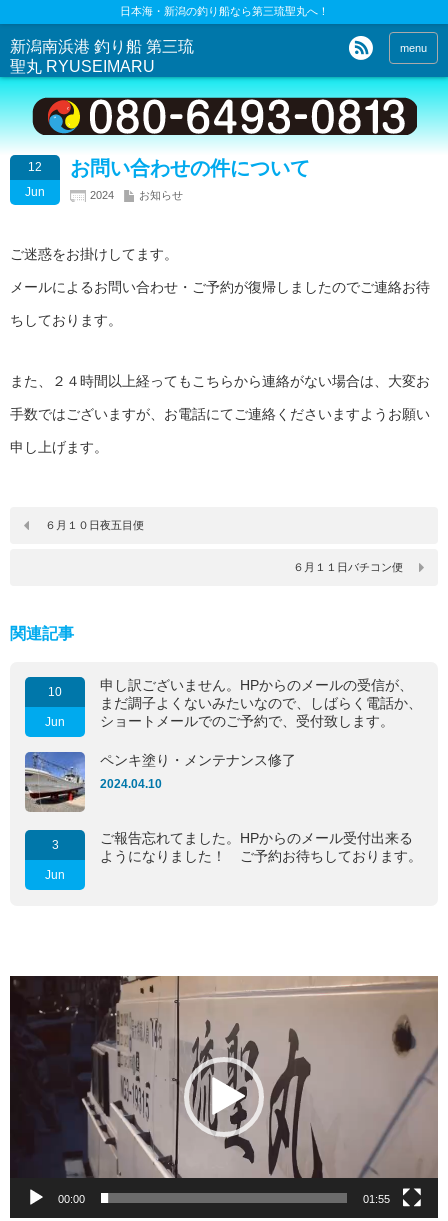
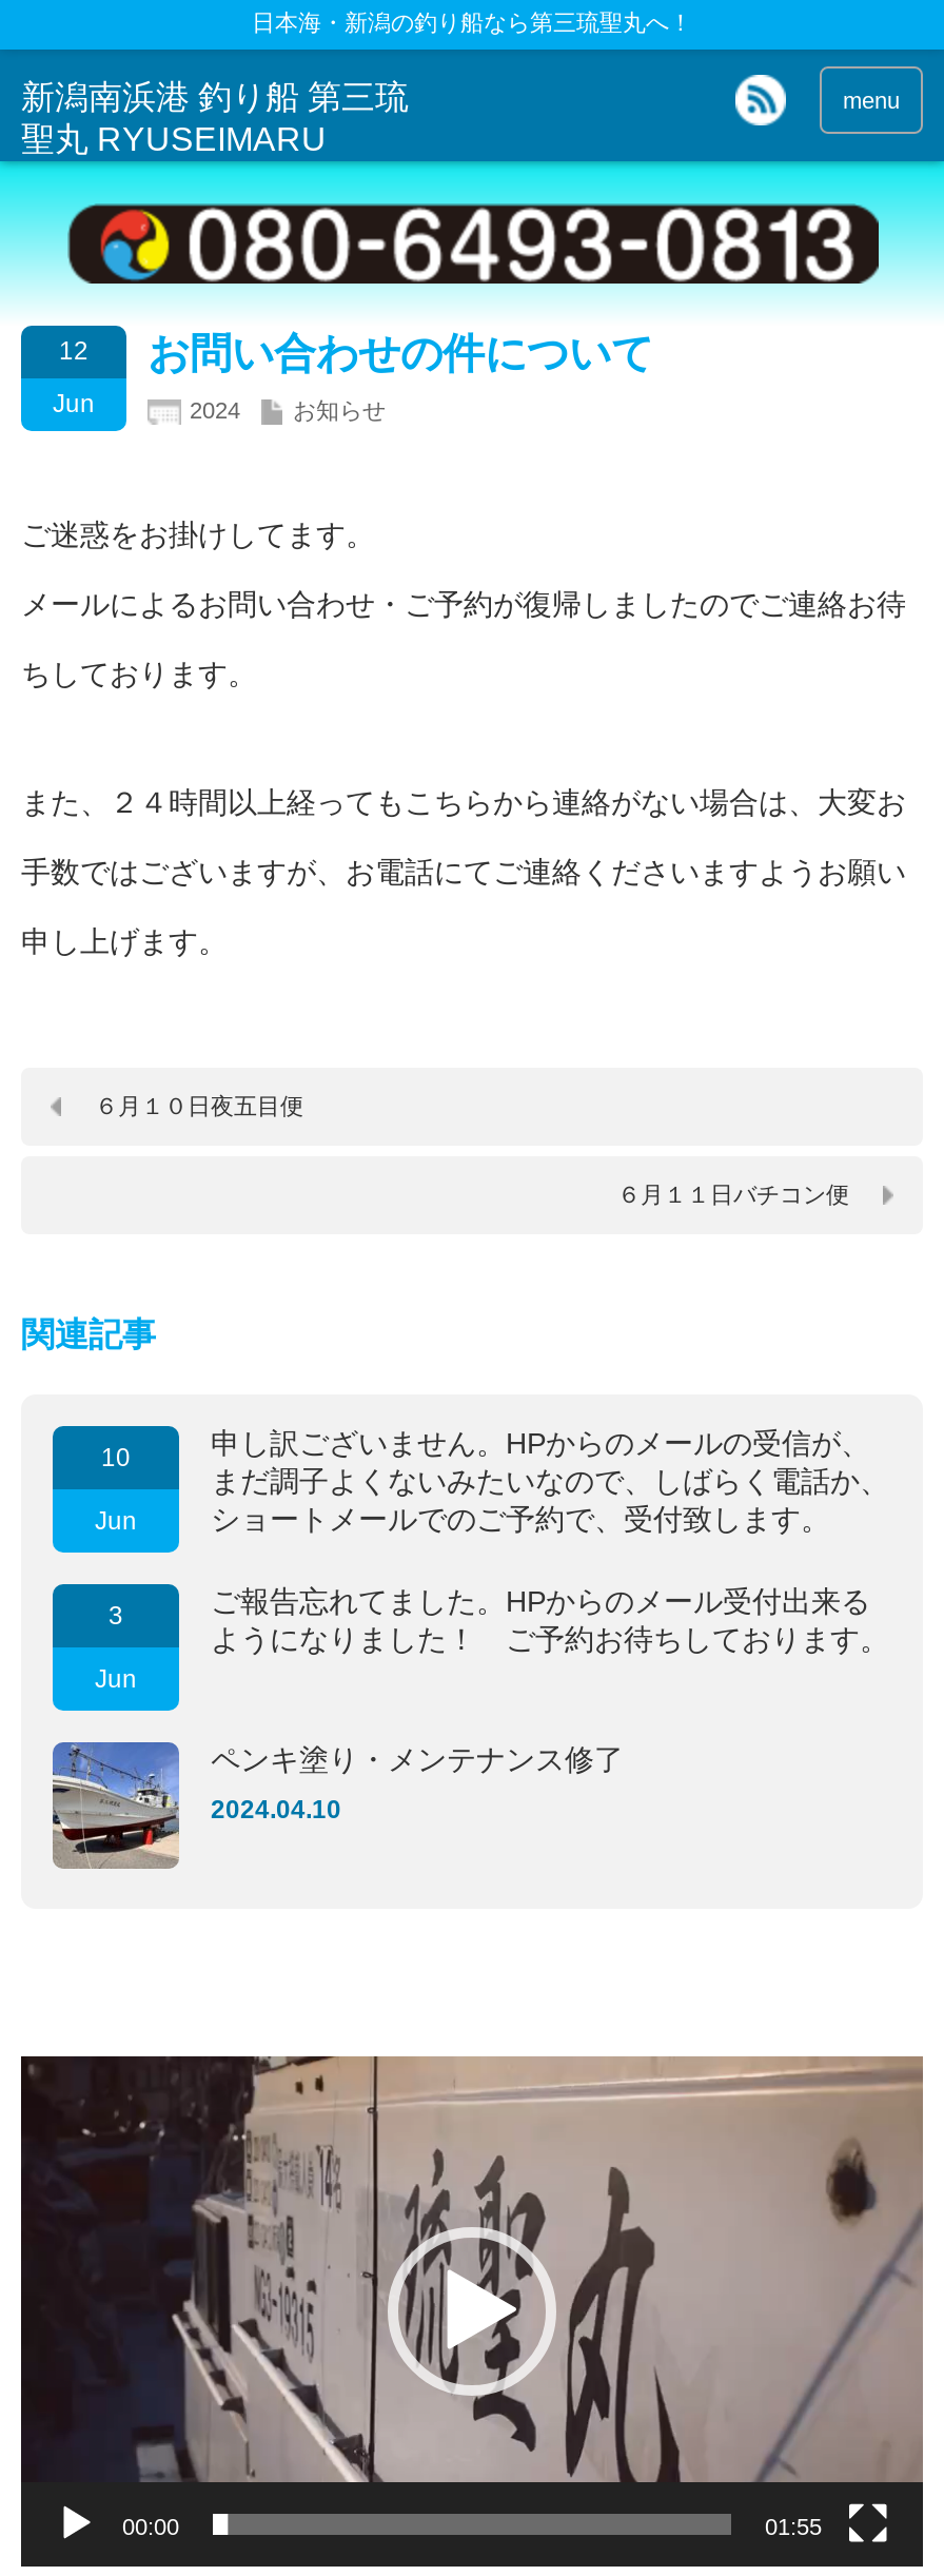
moved [24,752,296,813] -> [51,1740,624,1871]: [image] | ペンキ塗り・メンテナンス修了 | 2024.04.10
moved [45,830,422,882] -> [95,1584,889,1694]: 3 | Jun | ご報告忘れてました。HPからのメール受付出来る | ようになりました！ ご予約お待ちしております。

